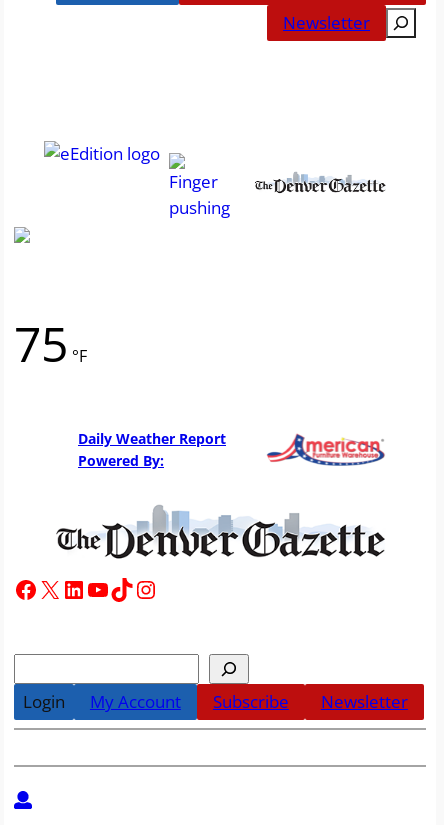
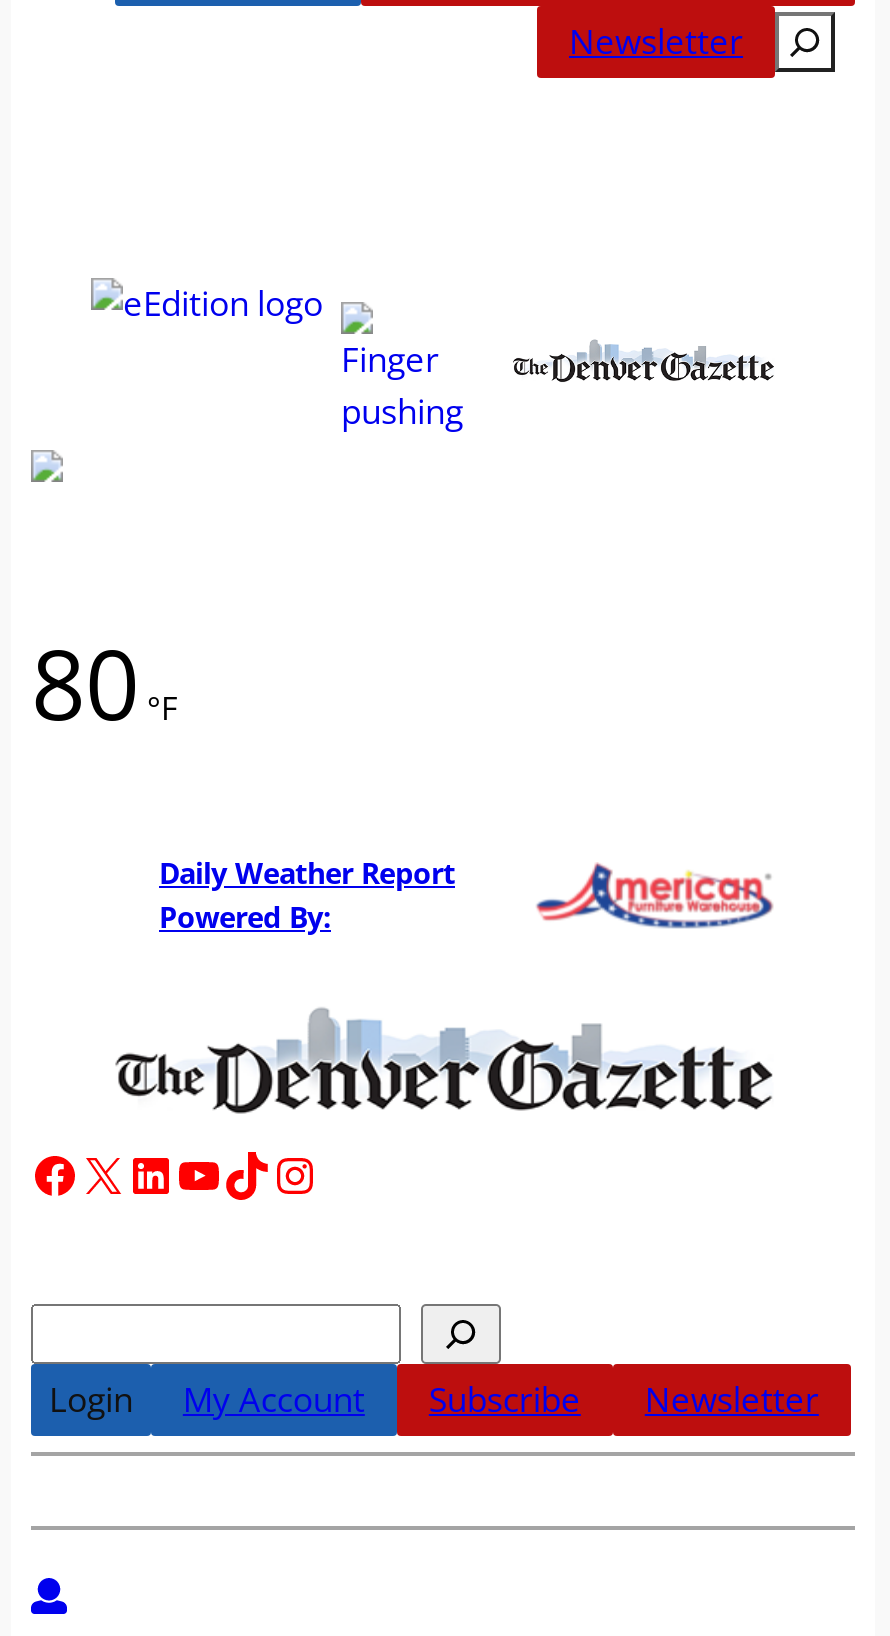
[14,311,87,376] 75 °F -> [31,618,177,748] 80 °F

